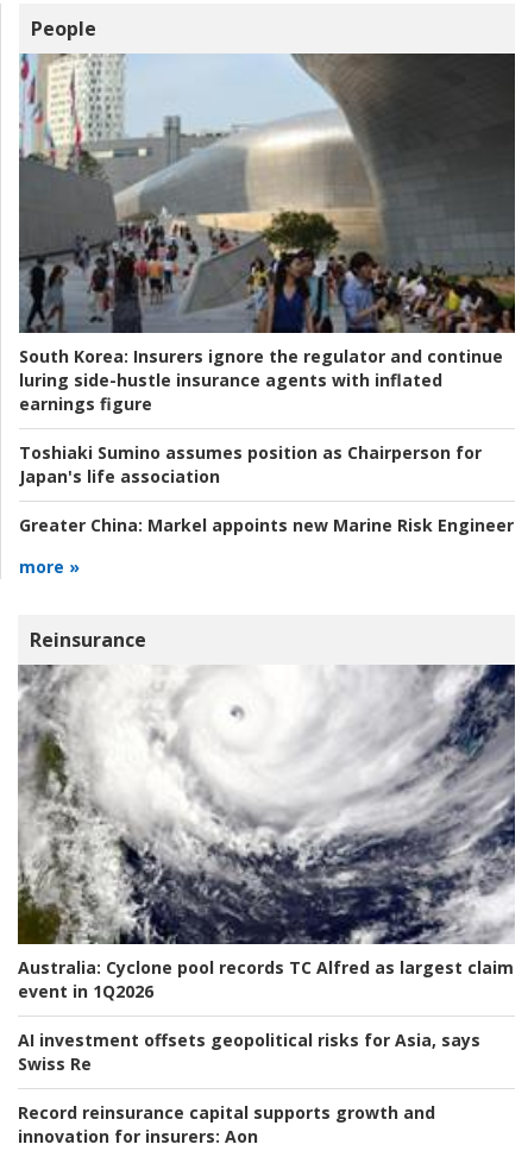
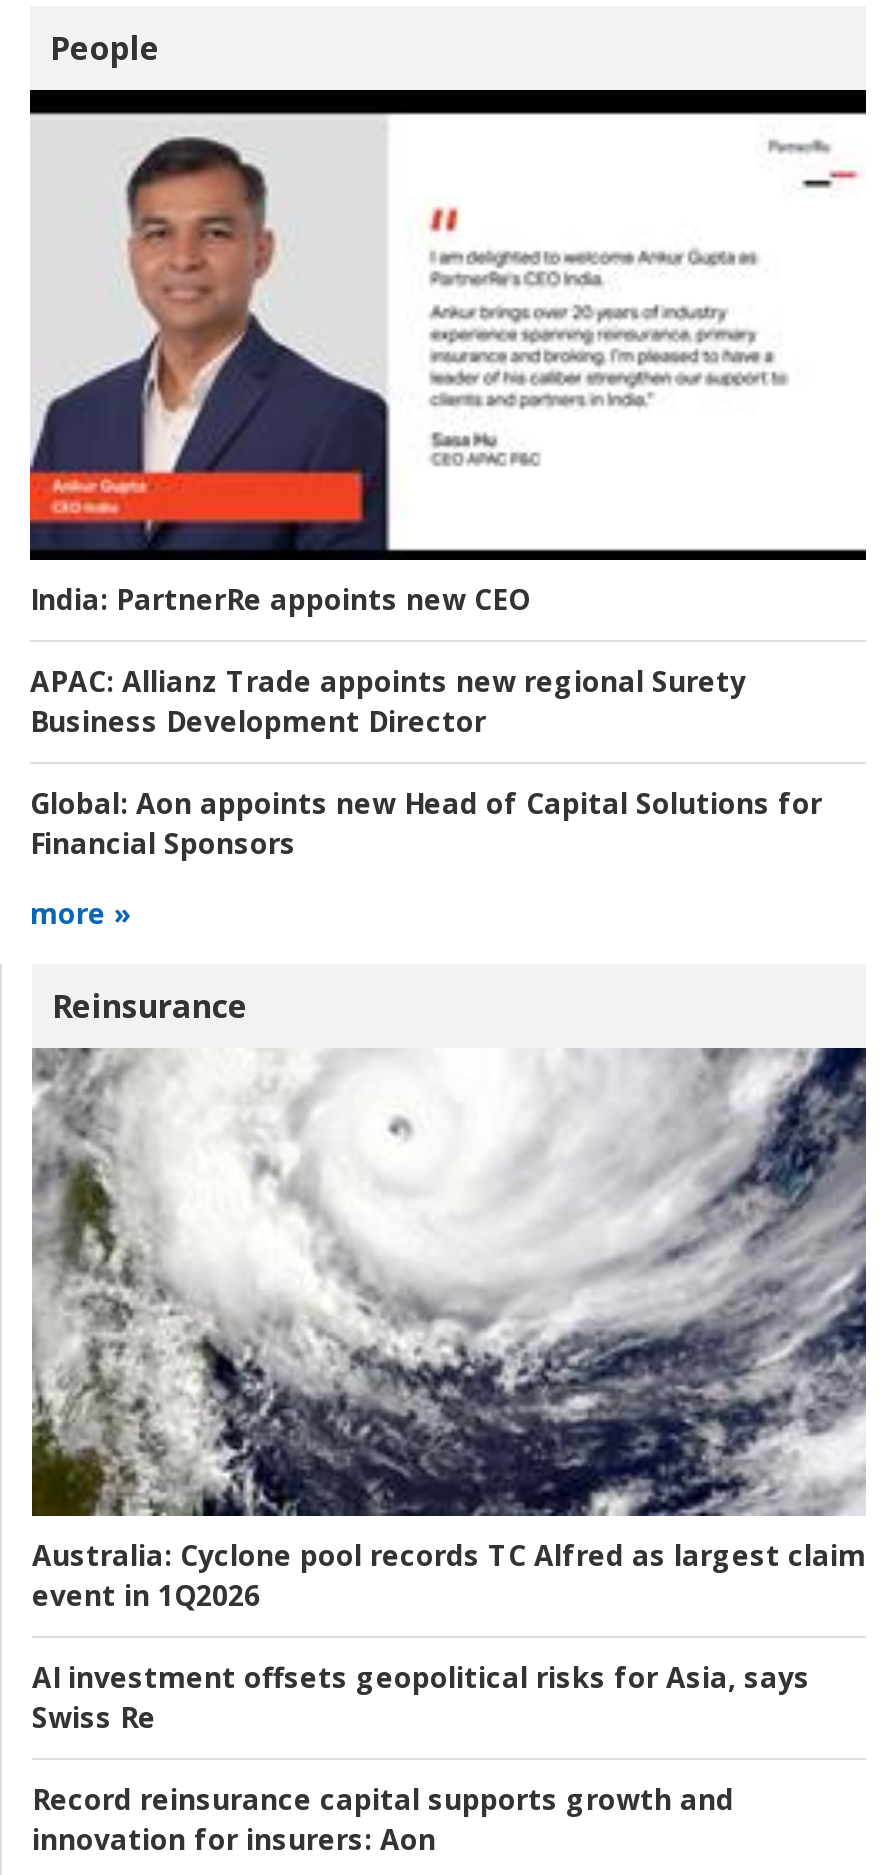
[18,54,516,414] [image] | South Korea: Insurers ignore the regulator and continue | luring side-hustle insurance agents with inflated | earnings figure -> [28,87,866,617] [image] | India: PartnerRe appoints new CEO
[19,441,482,487] Toshiaki Sumino assumes position as Chairperson for | Japan's life association -> [30,661,746,739] APAC: Allianz Trade appoints new regional Surety | Business Development Director
[19,513,514,536] Greater China: Markel appoints new Marine Risk Engineer -> [30,783,822,861] Global: Aon appoints new Head of Capital Solutions for | Financial Sponsors

